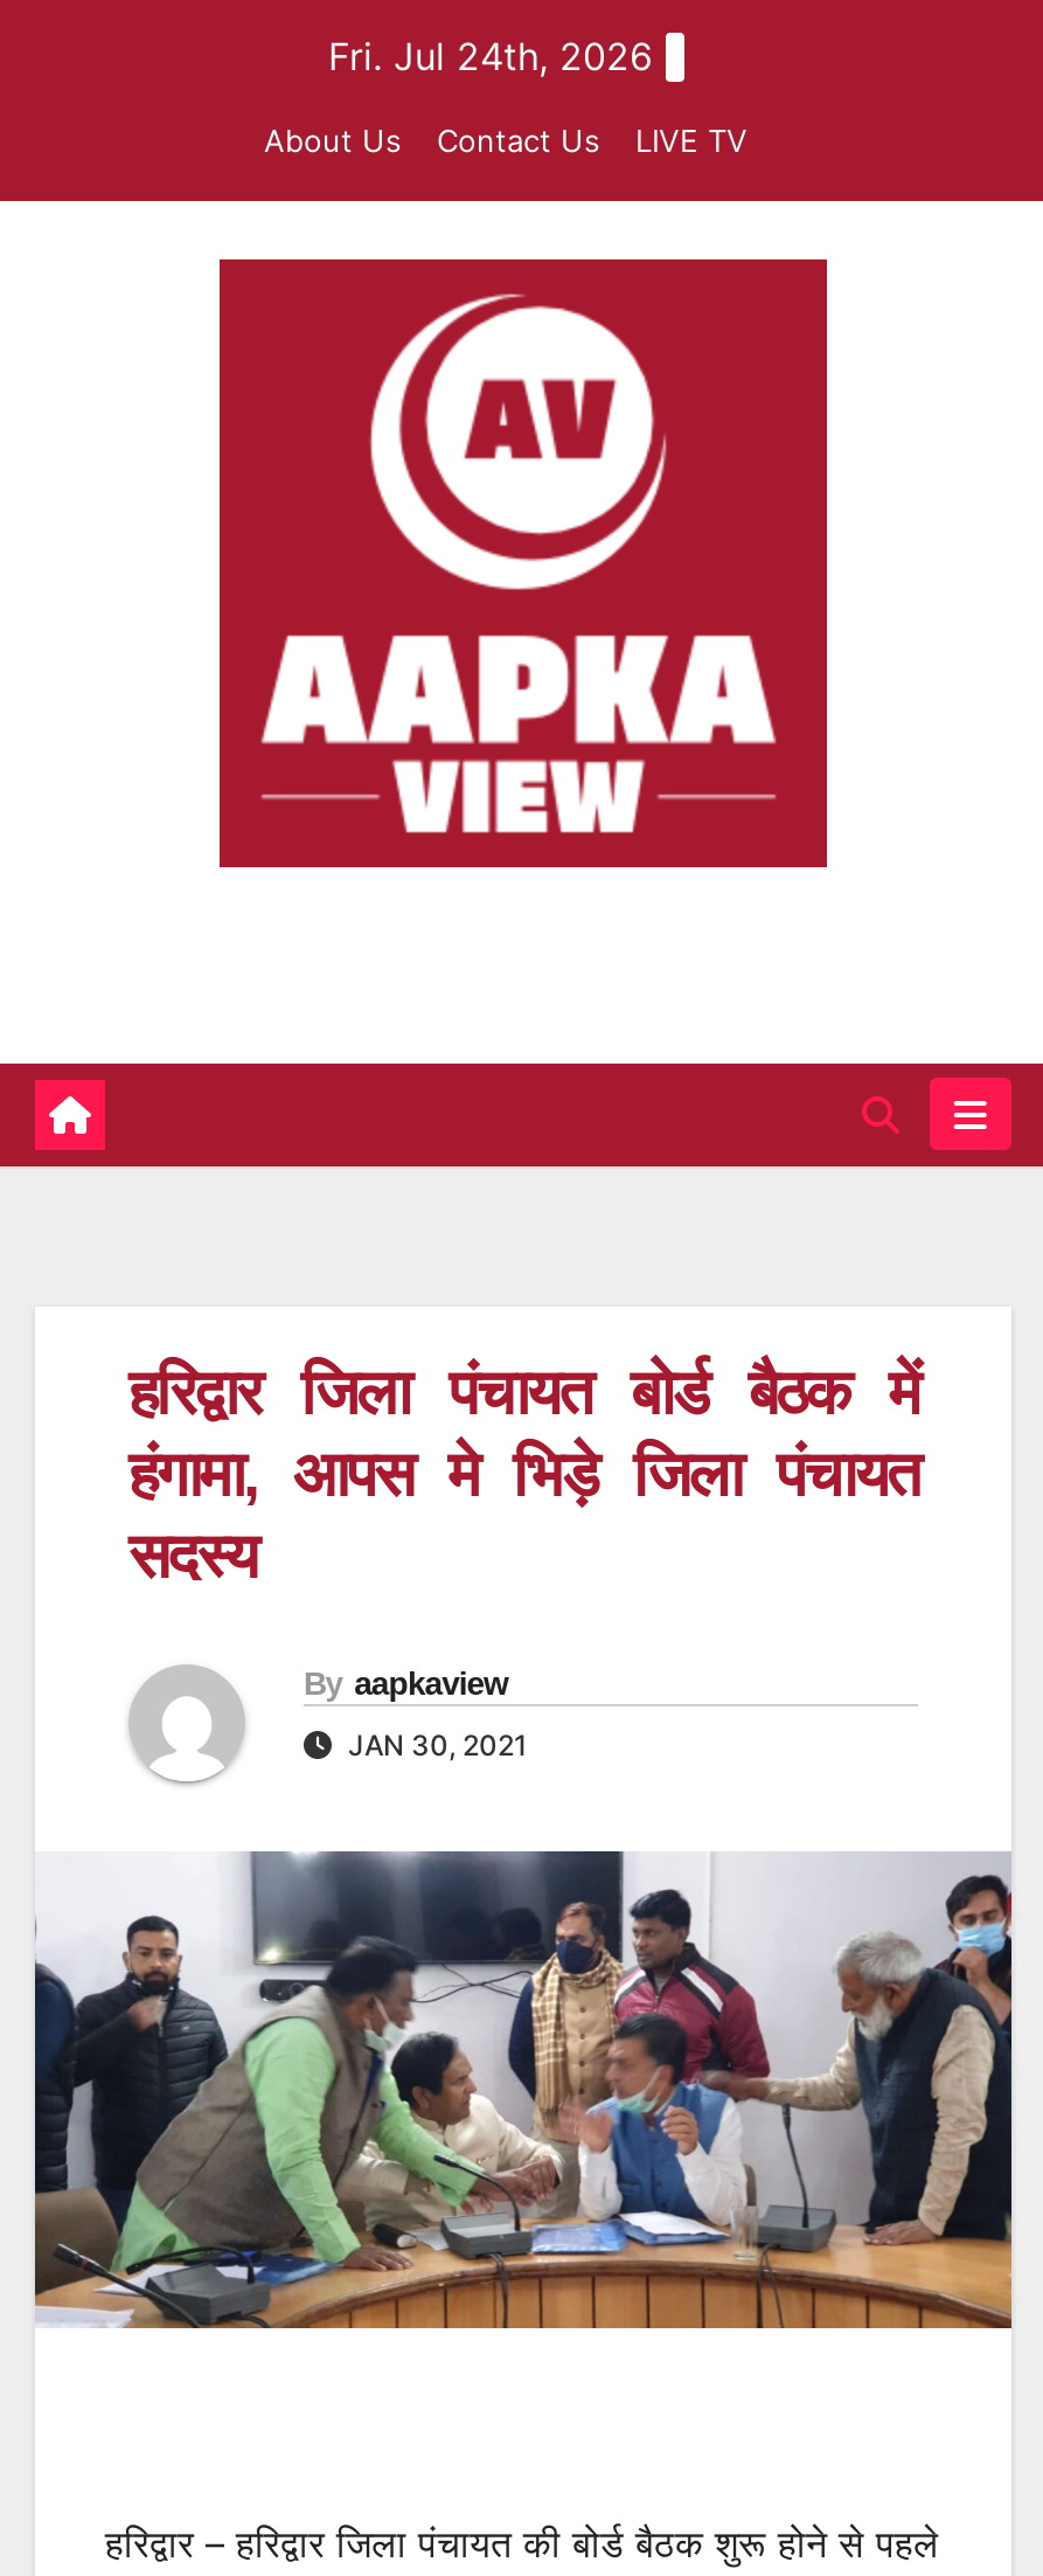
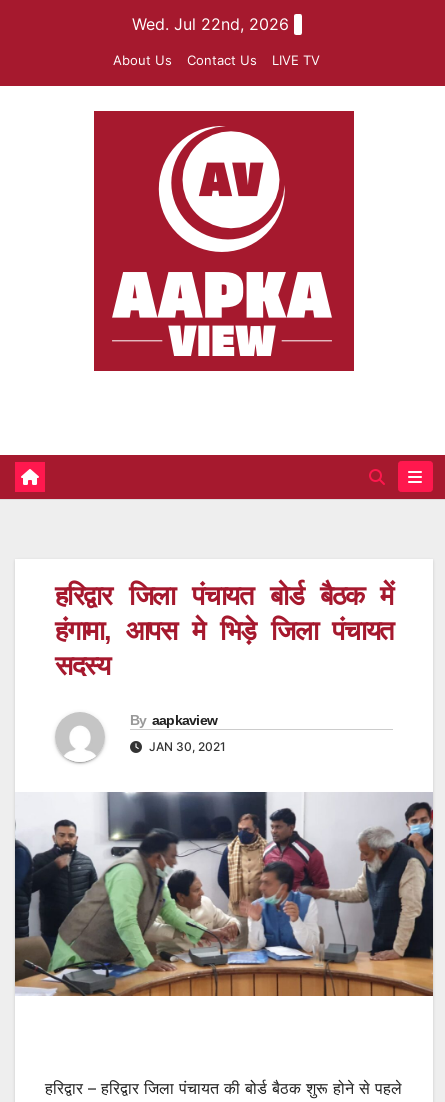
[328,33,653,79] Fri. Jul 24th, 2026 -> [131,14,288,34] Wed. Jul 22nd, 2026

